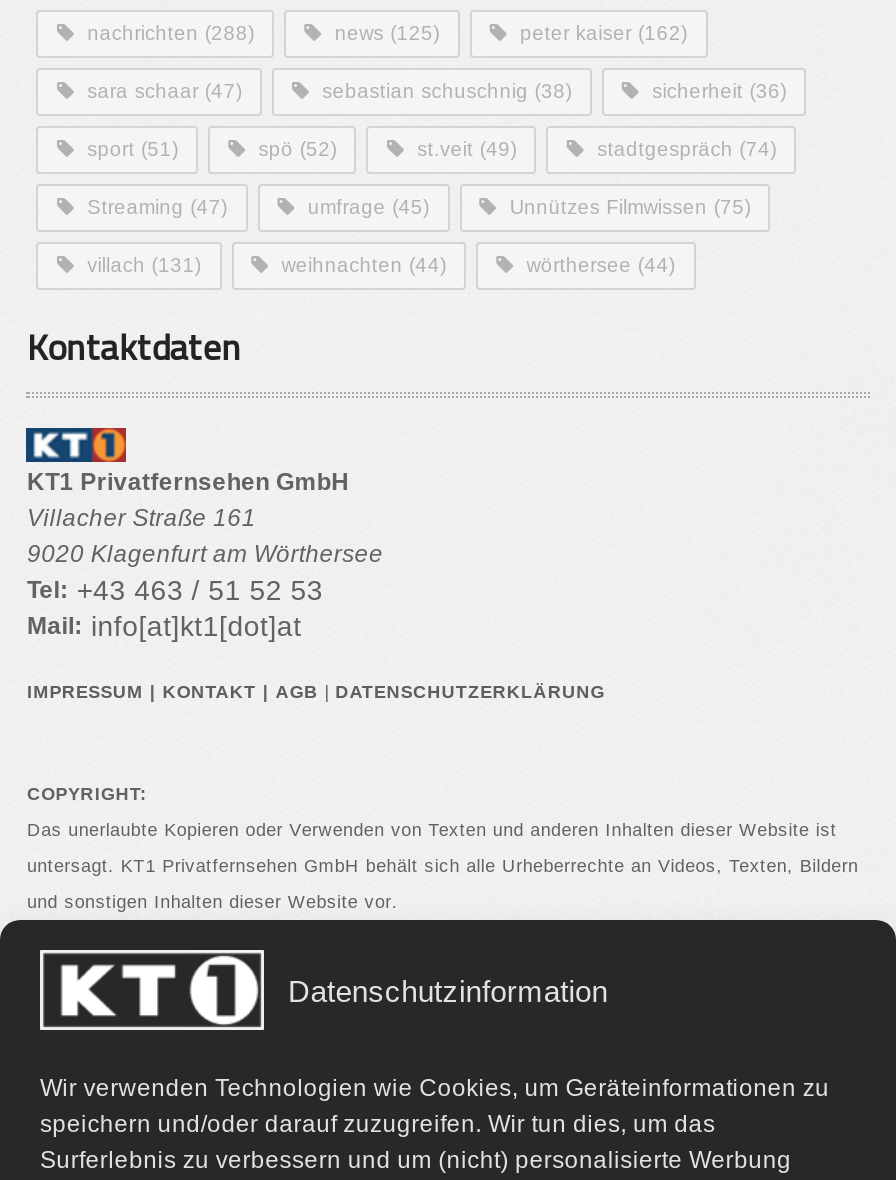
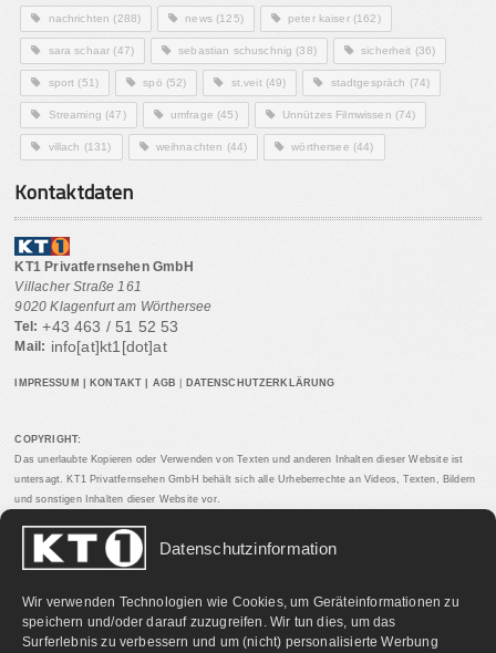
[510,197,751,219] Unnützes Filmwissen (75) -> [282,109,416,121] Unnützes Filmwissen (74)

